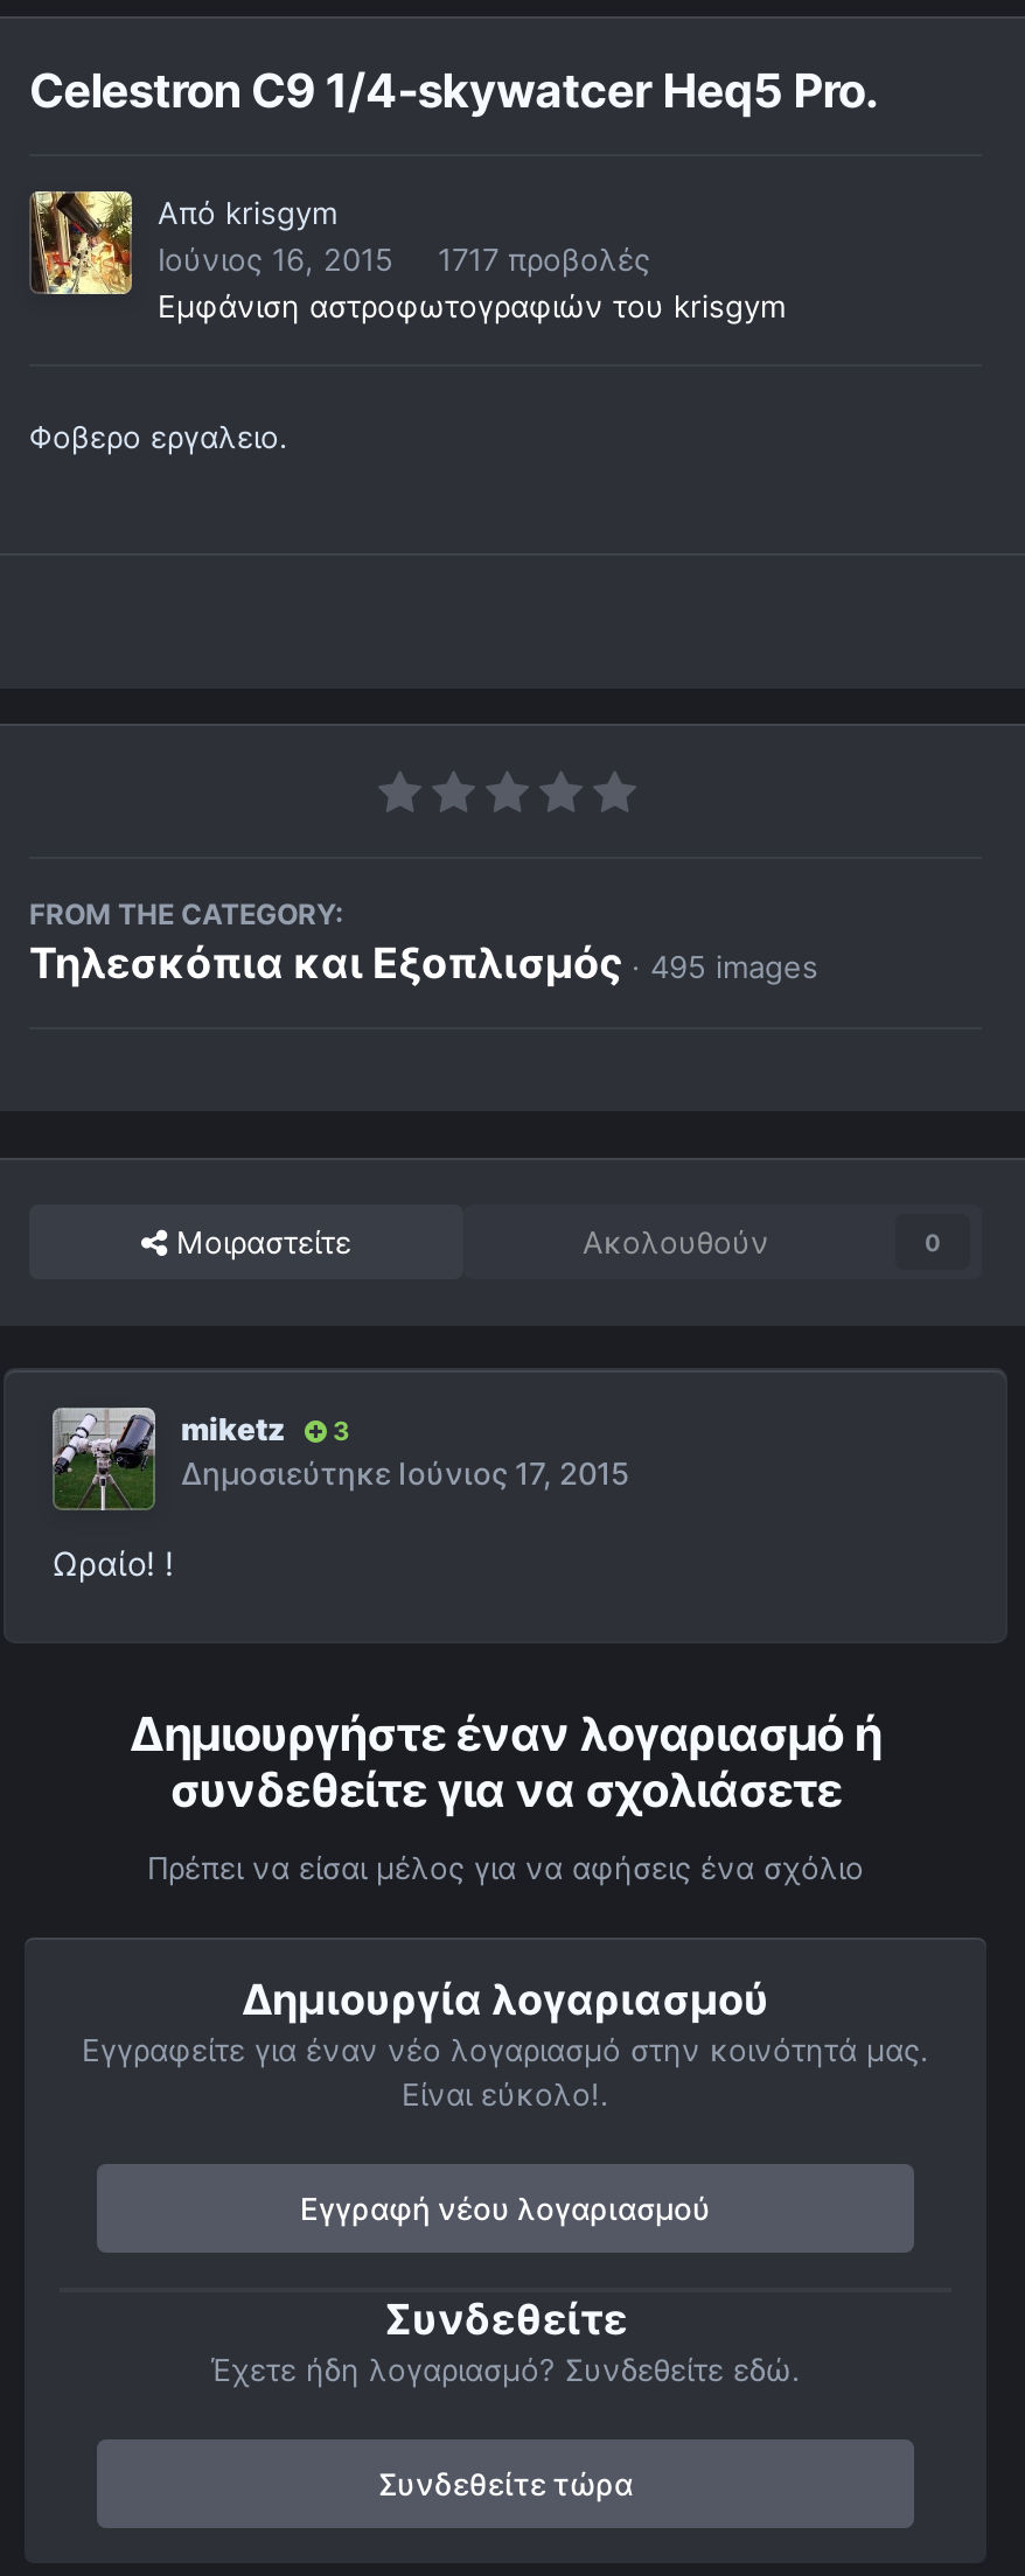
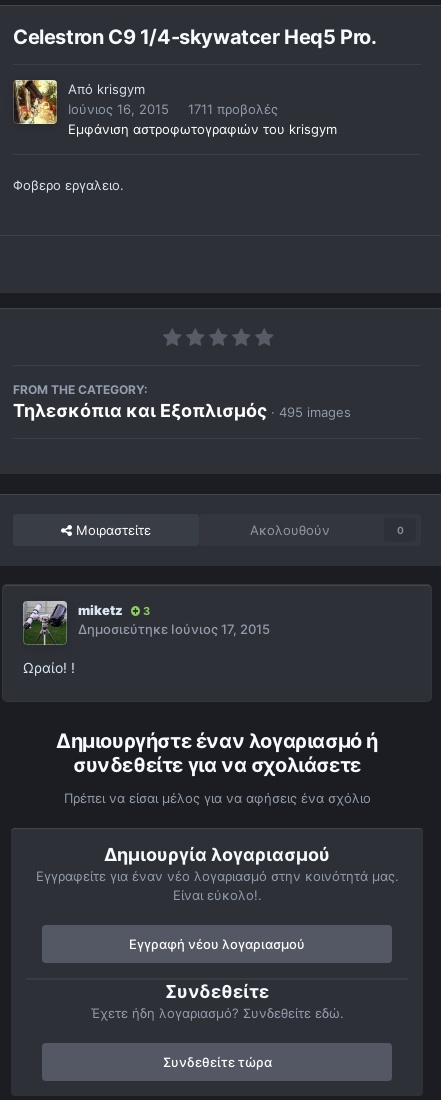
[158,241,650,278] Ιούνιος 16, 2015 1717 προβολές -> [68,101,278,117] Ιούνιος 16, 2015 1711 προβολές

